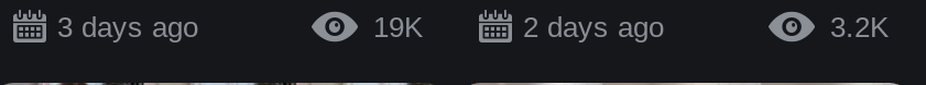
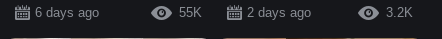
[57,11,424,43] 3 days ago | 19K -> [35,5,201,20] 6 days ago | 55K

